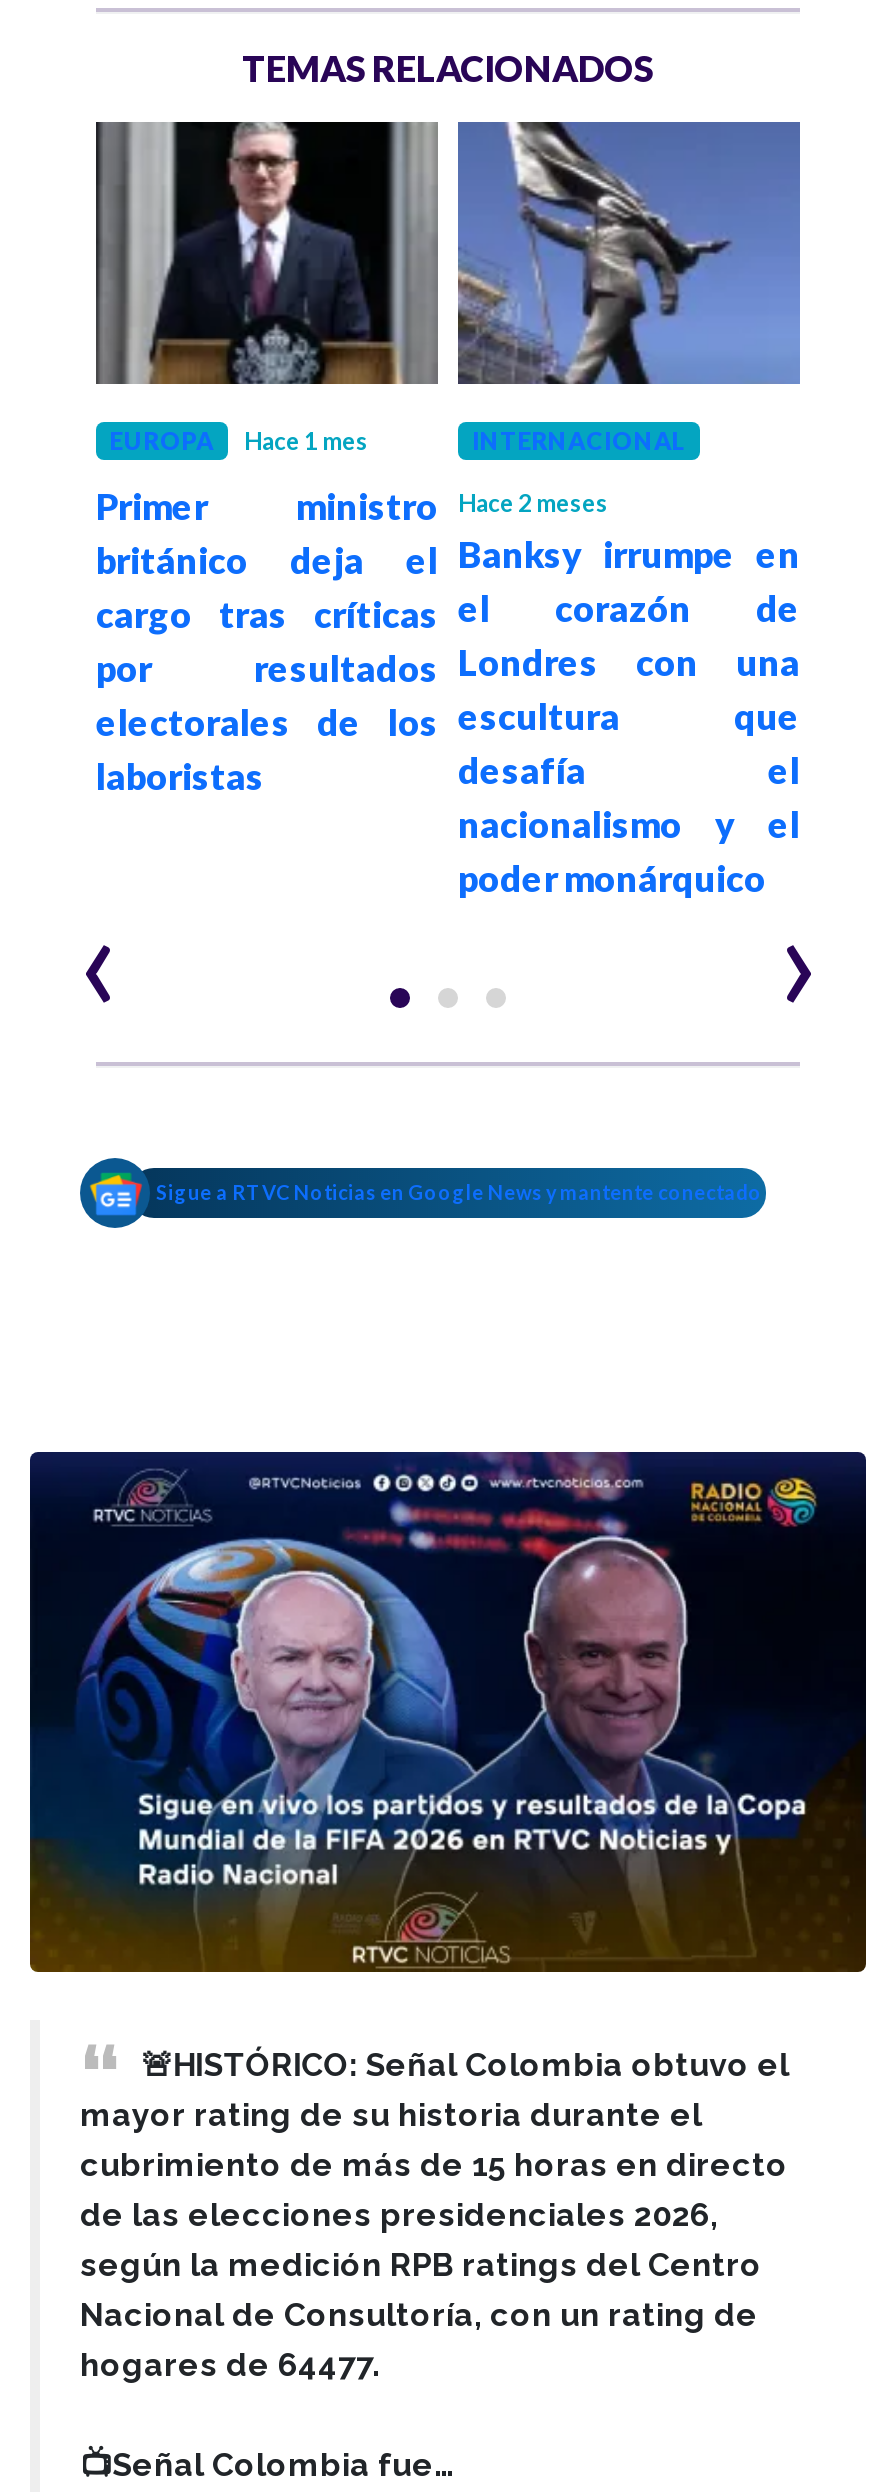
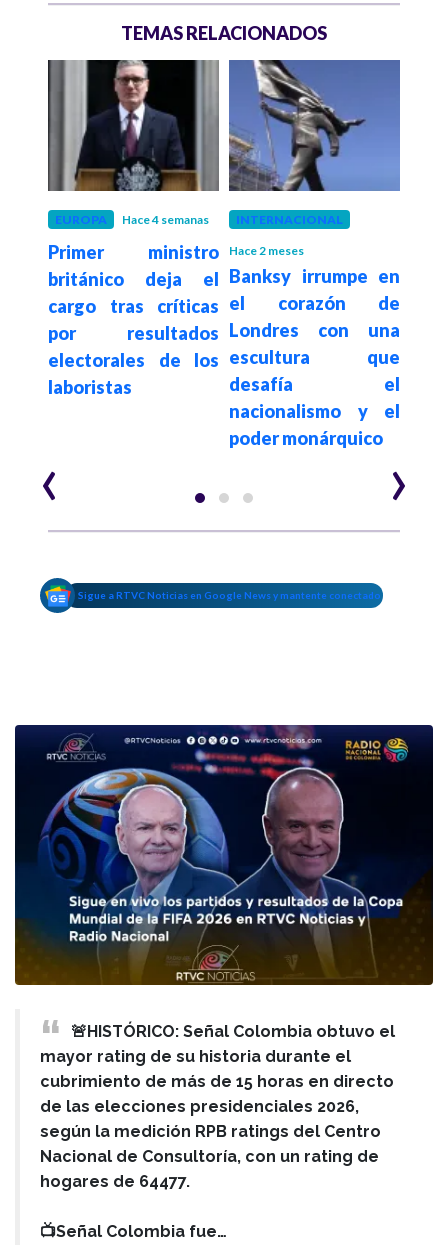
[244,426,368,456] Hace 1 mes -> [122,212,209,227] Hace 4 semanas

